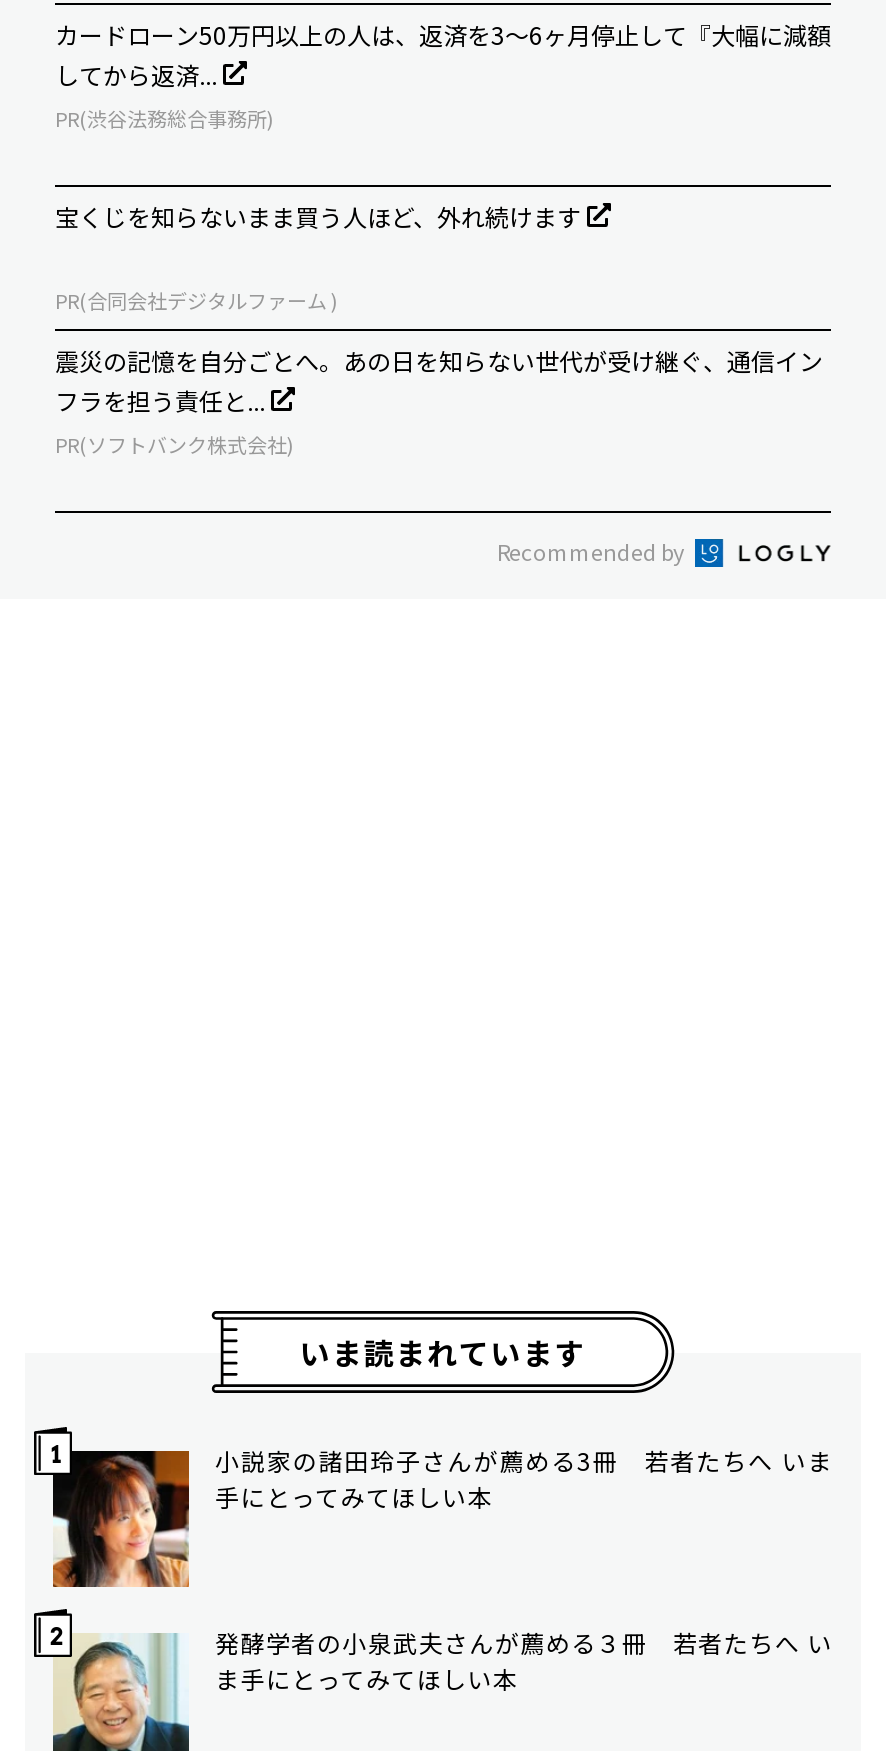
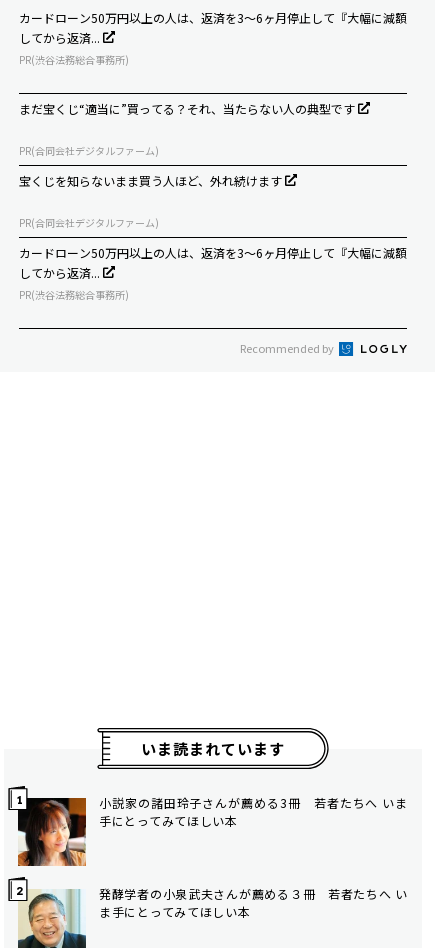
none -> [19,100,358,158] まだ宝くじ“適当に”買ってる？それ、当たらない人の典型です | PR(合同会社デジタルファーム)
[55,286,339,316] PR(合同会社デジタルファーム ) -> [19,215,159,230] PR(合同会社デジタルファーム)
[55,344,823,460] 震災の記憶を自分ごとへ。あの日を知らない世代が受け継ぐ、通信イン | フラを担う責任と... | PR(ソフトバンク株式会社) -> [19,244,407,302] カードローン50万円以上の人は、返済を3～6ヶ月停止して『大幅に減額 | してから返済... | PR(渋谷法務総合事務所)

